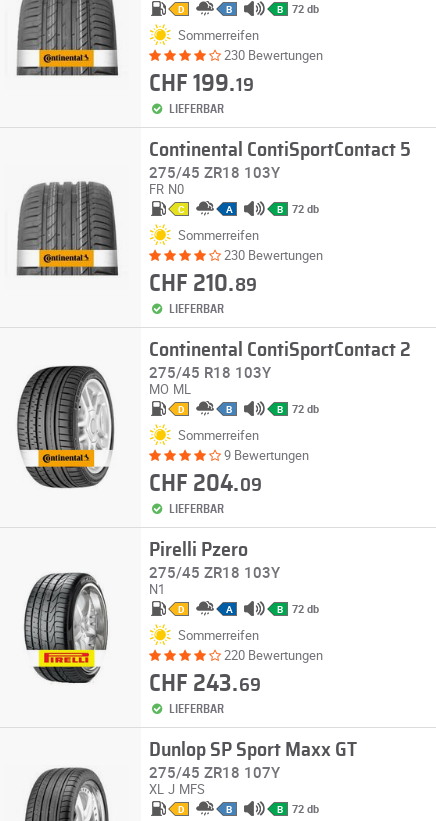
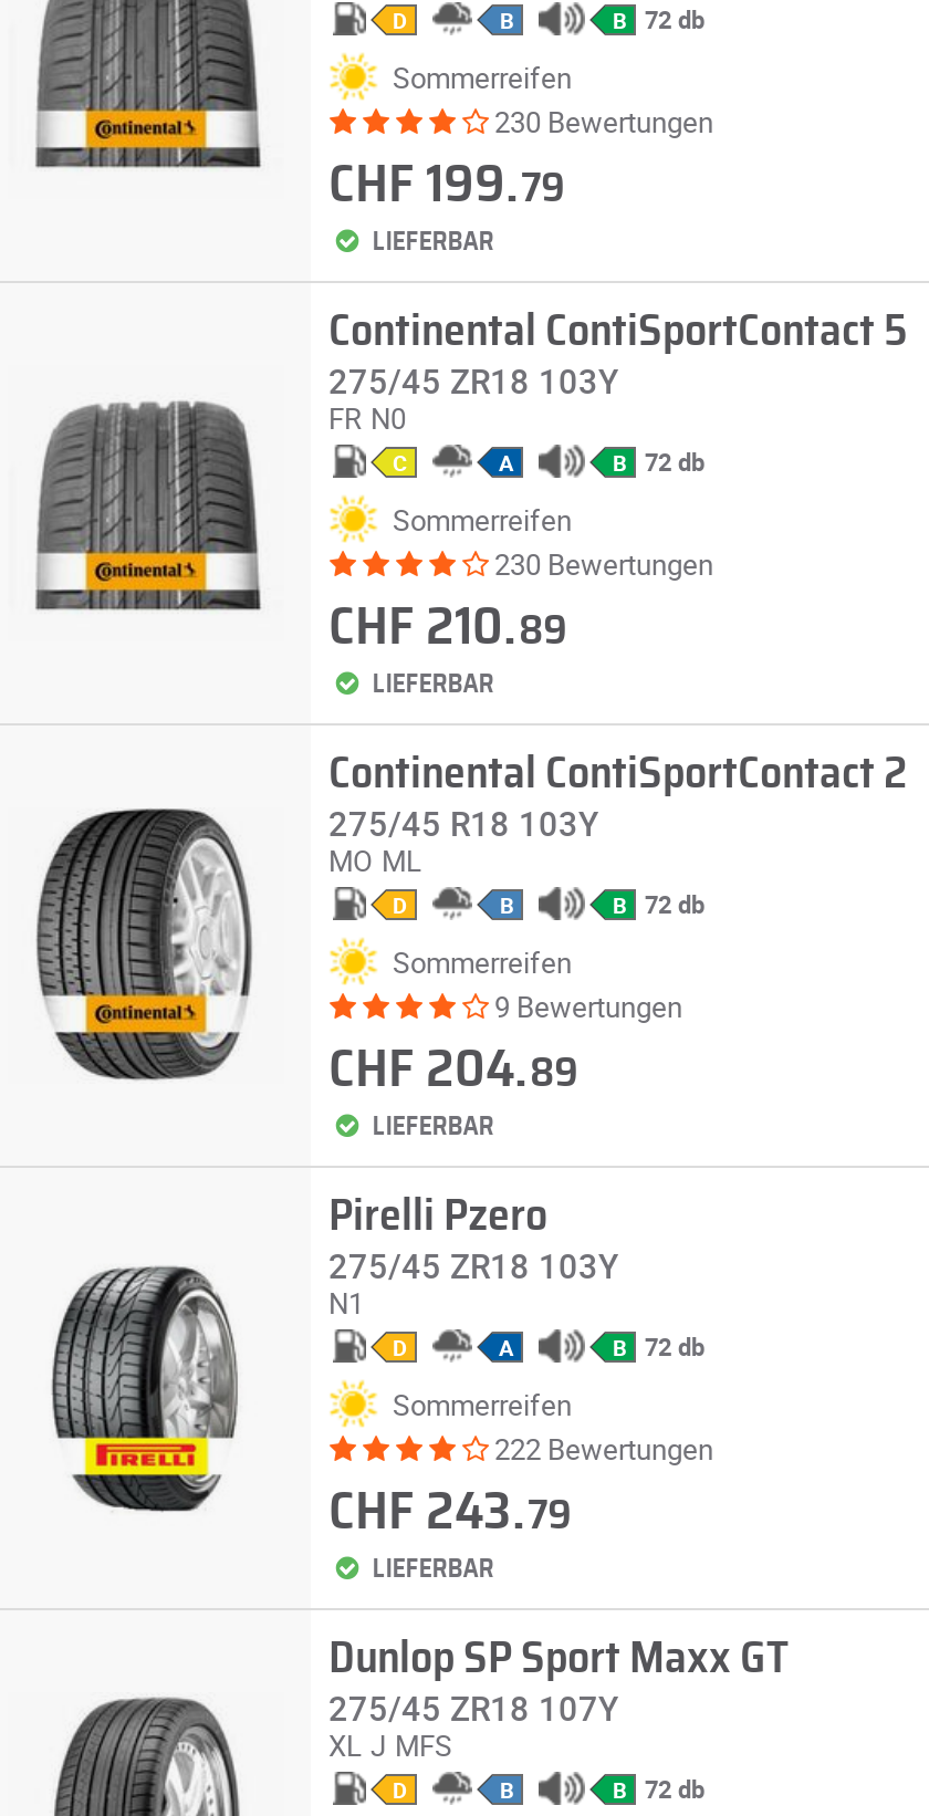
[149,72,254,96] CHF 199.19 -> [328,159,565,212] CHF 199.79
[149,472,262,496] CHF 204.09 -> [328,1044,578,1097] CHF 204.89
[224,646,323,664] 220 Bewertungen -> [494,1429,713,1469] 222 Bewertungen
[149,672,261,696] CHF 243.69 -> [328,1486,572,1540] CHF 243.79

